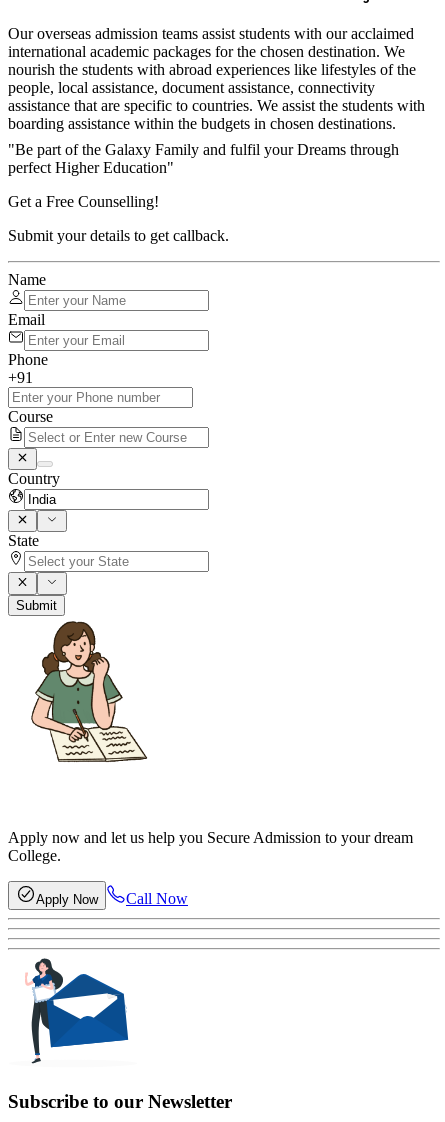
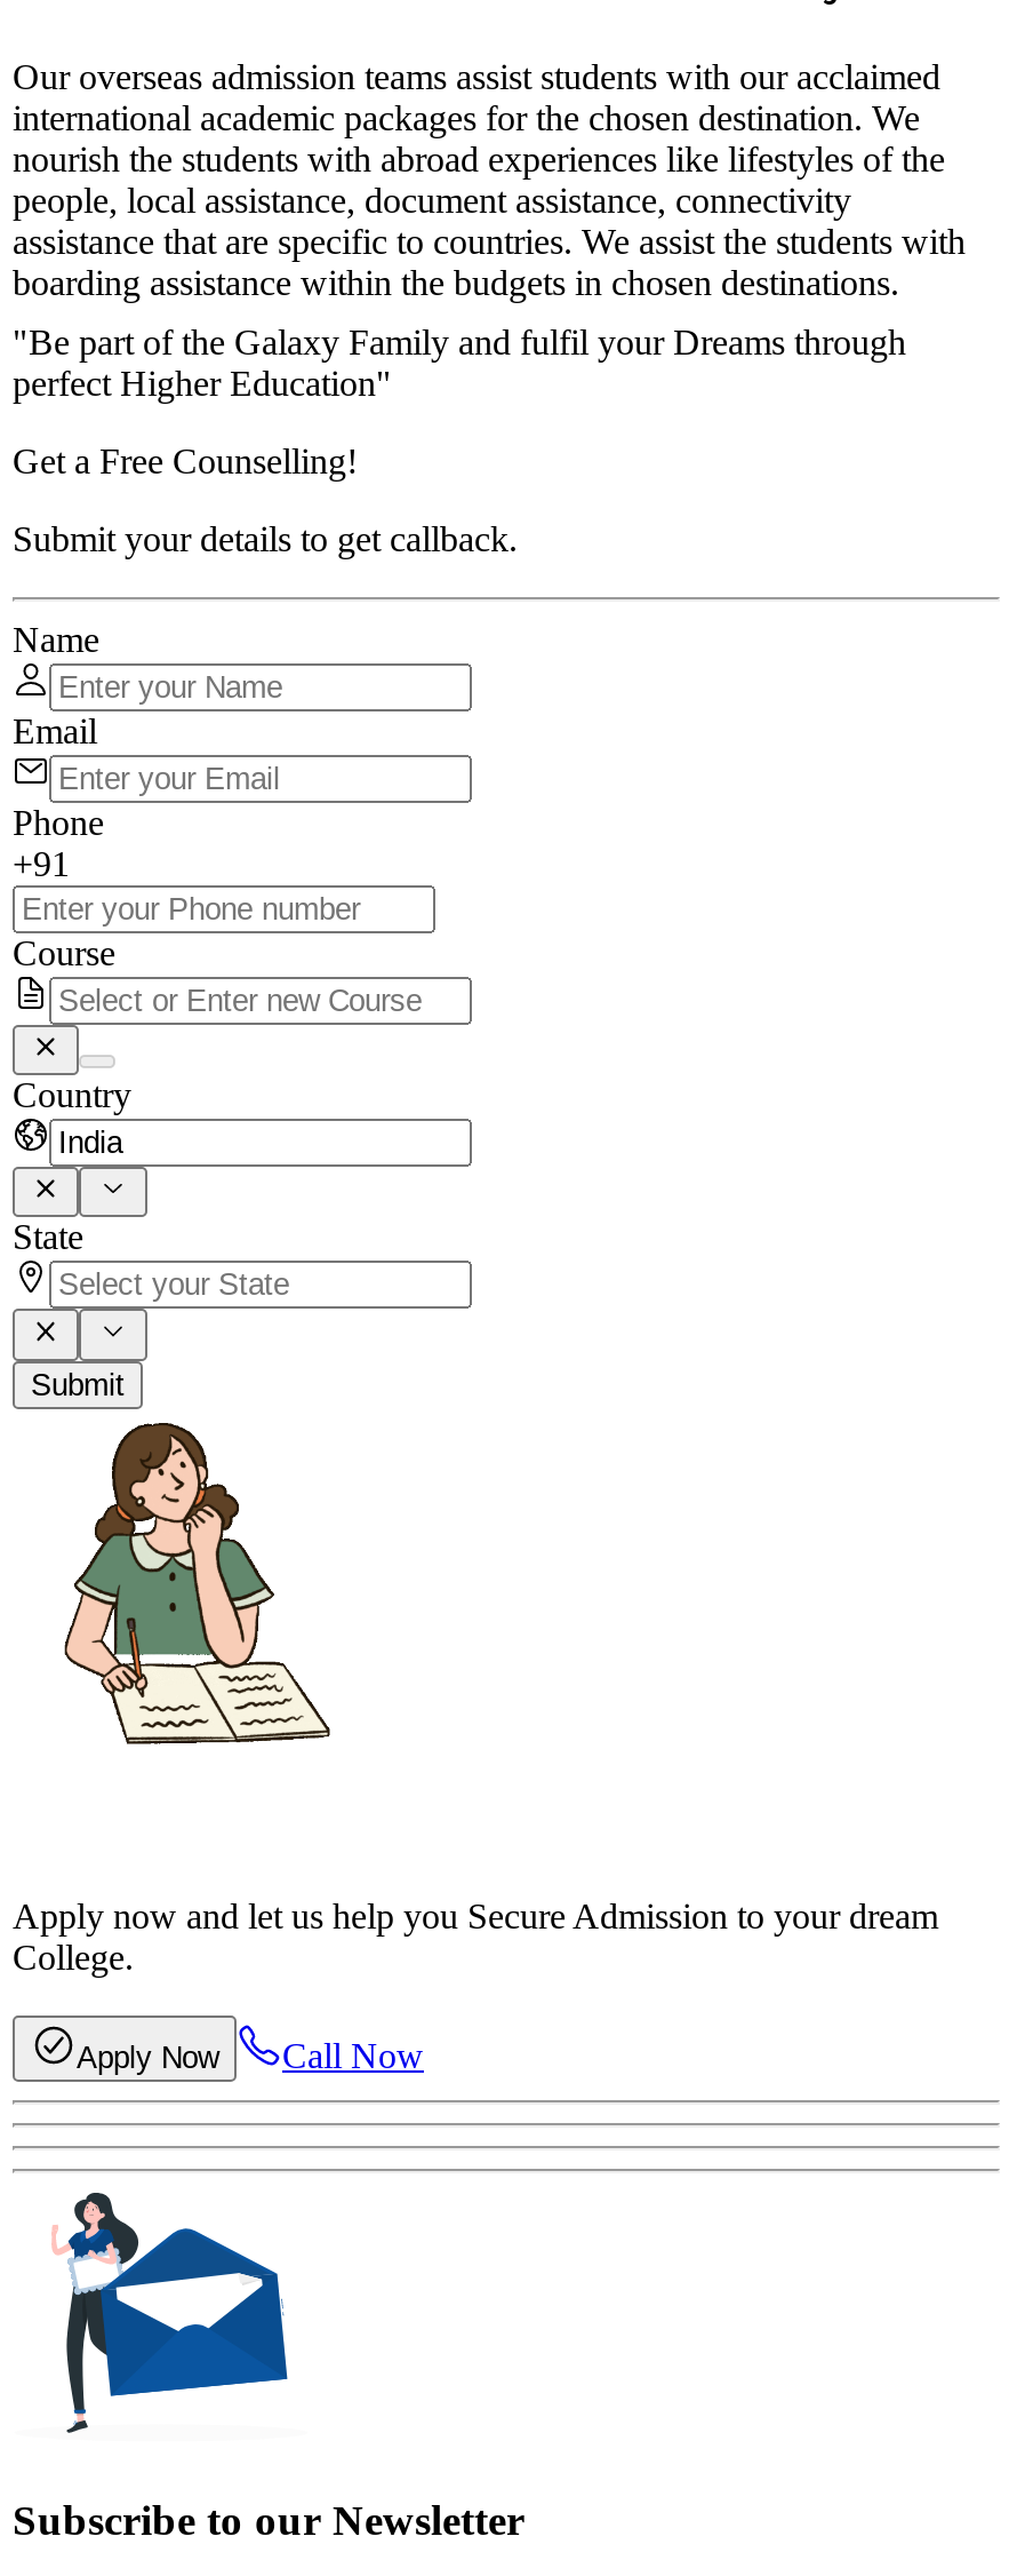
[32,620,141,763] [image] -> [65,1421,246,1700] [image]

